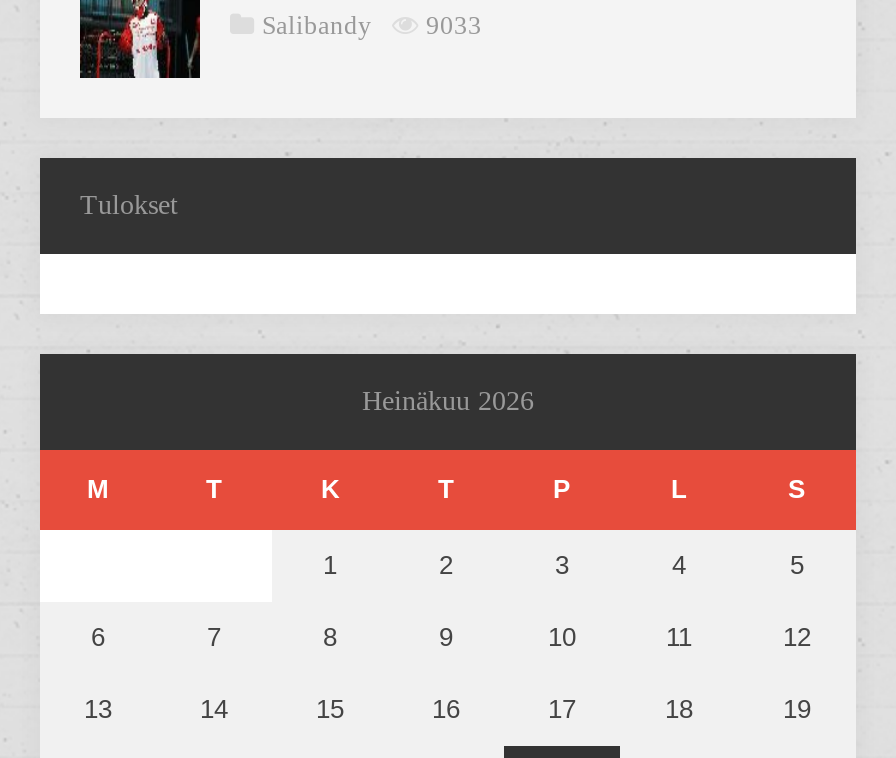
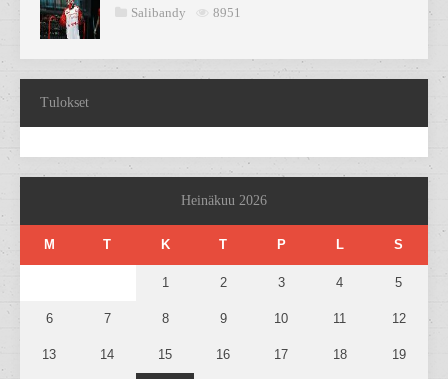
[262,11,482,41] Salibandy 9033 -> [131,5,241,20] Salibandy 8951

